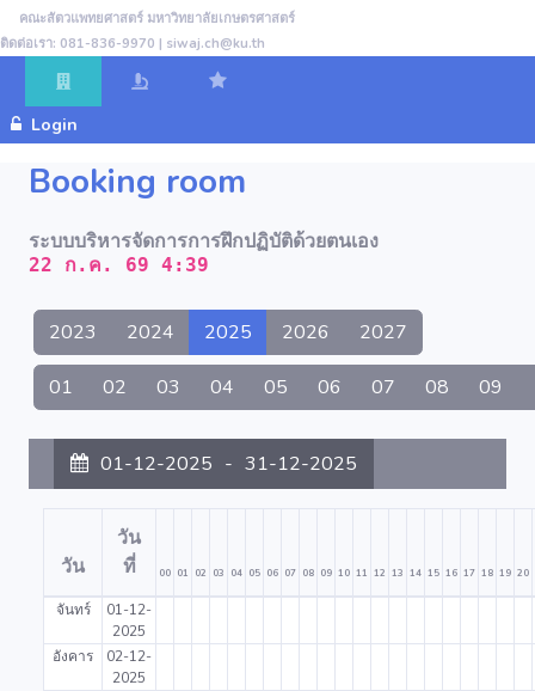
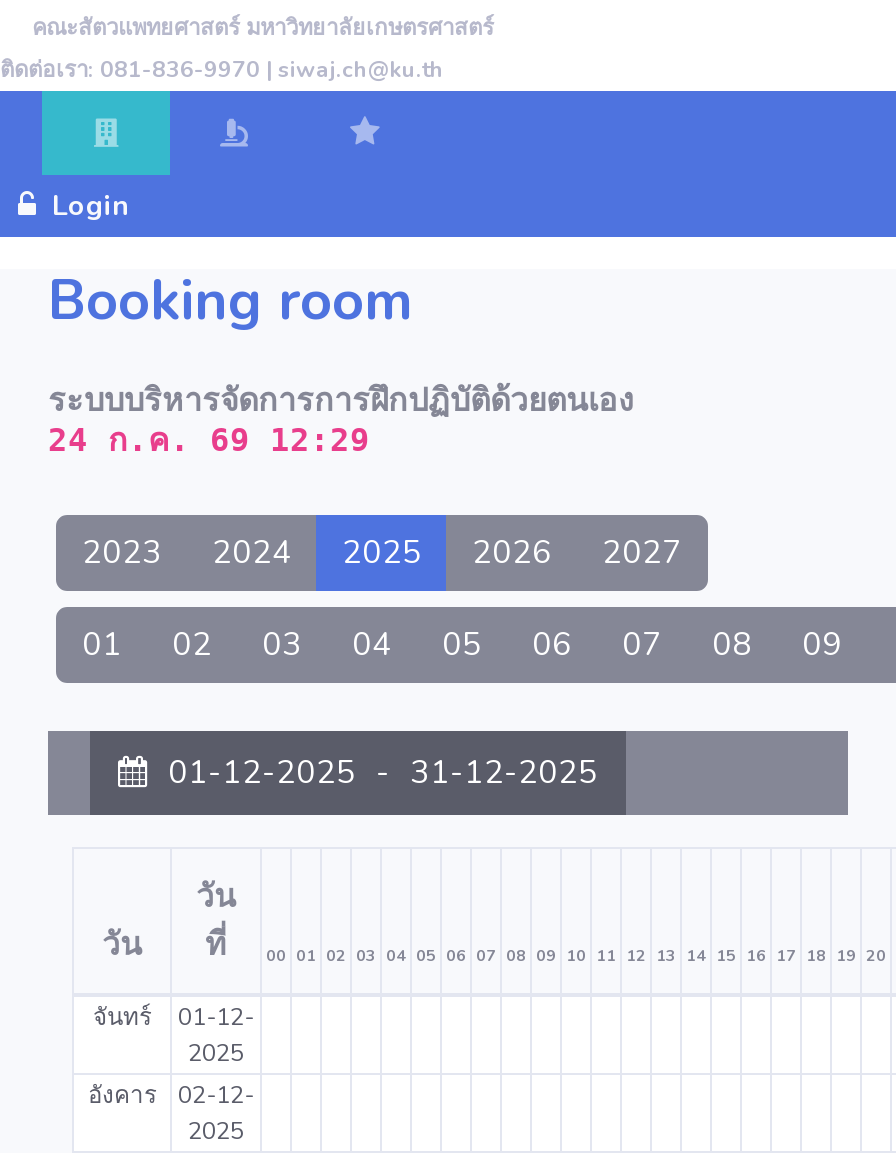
[29,253,209,276] 22 ก.ค. 69 4:39 -> [48,421,370,459] 24 ก.ค. 69 12:29

